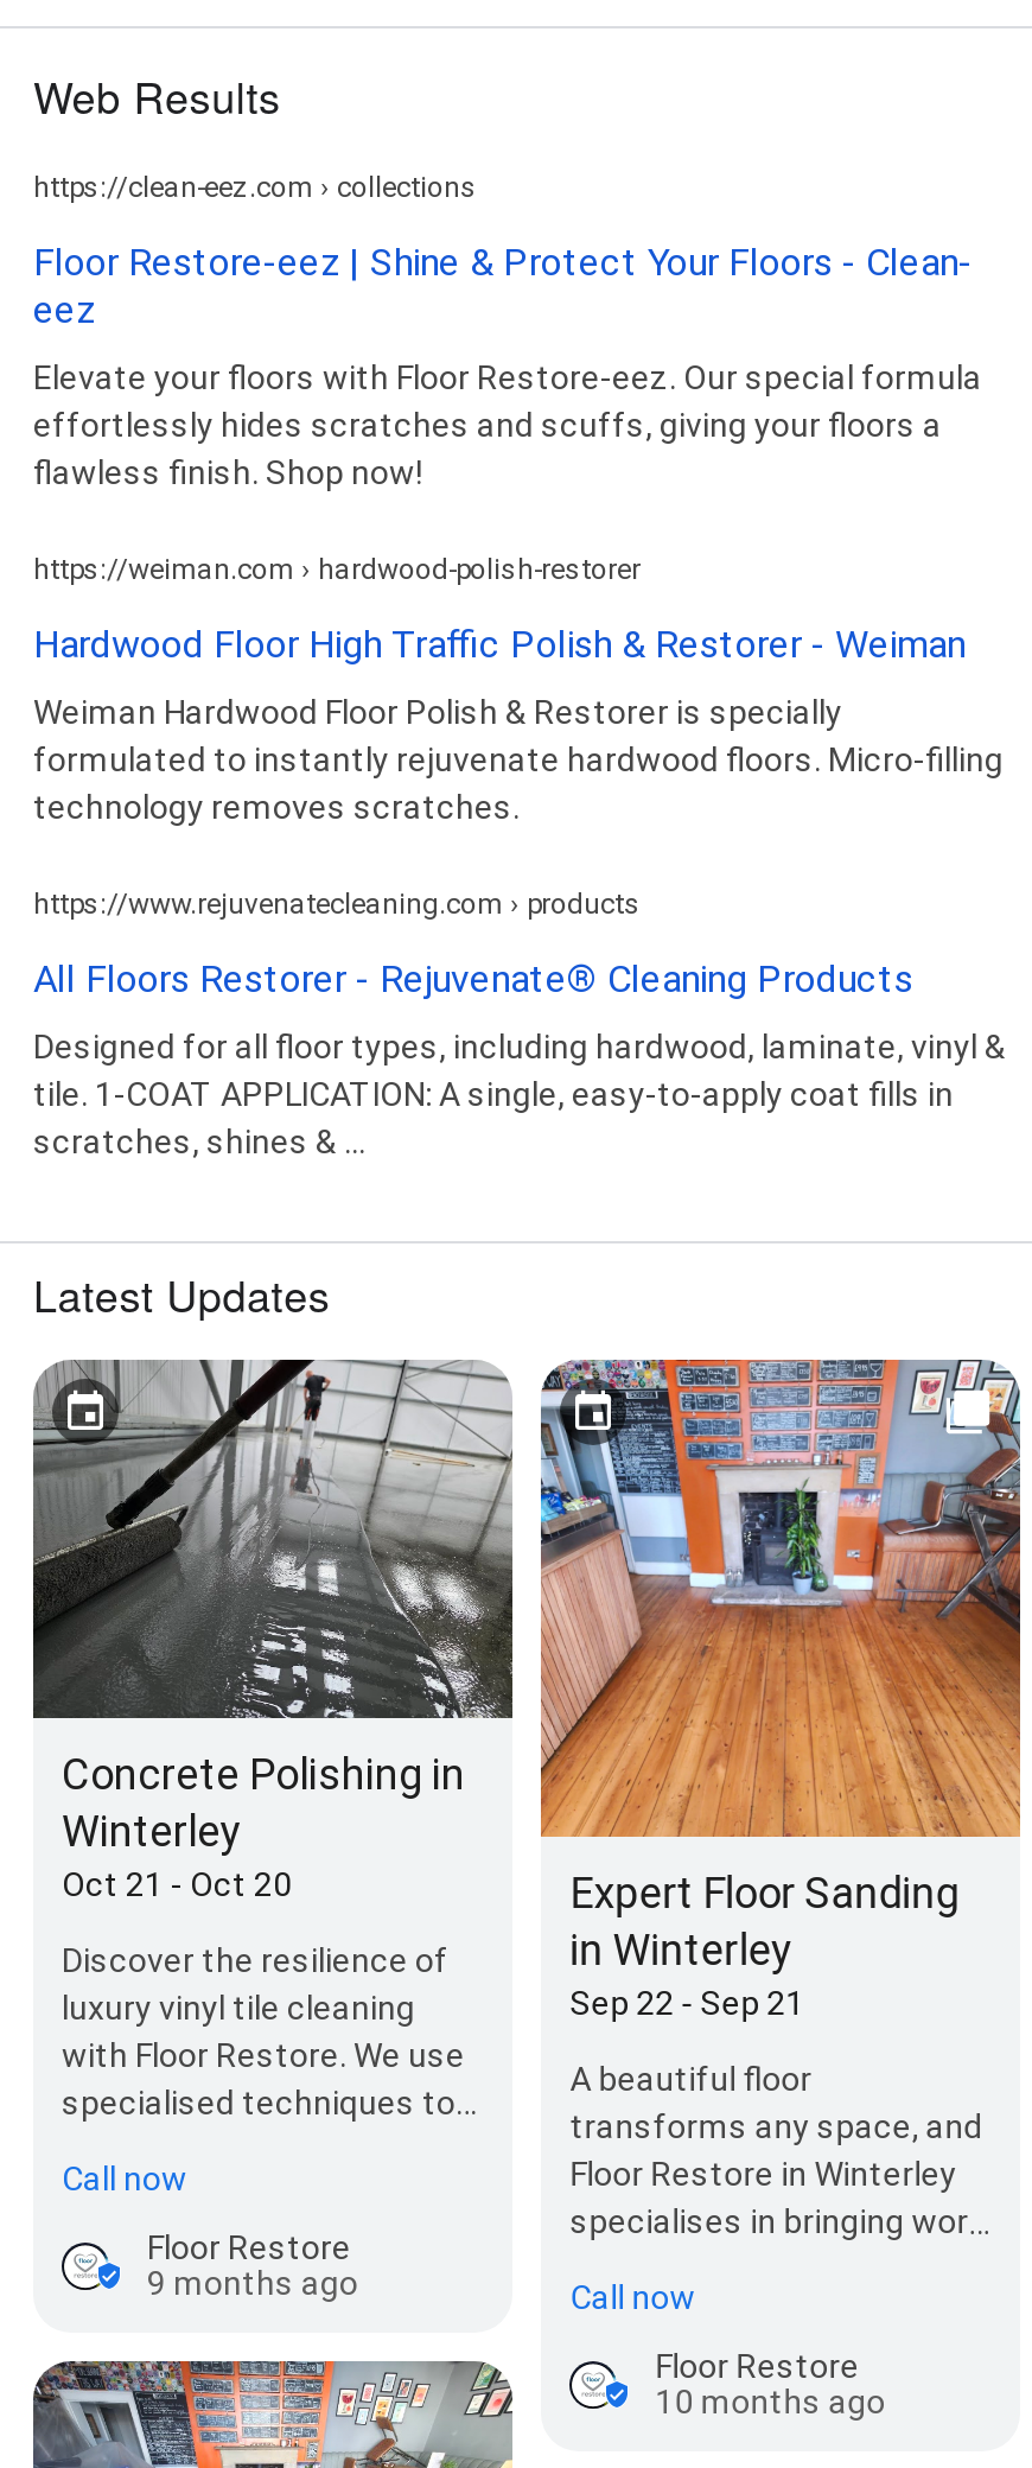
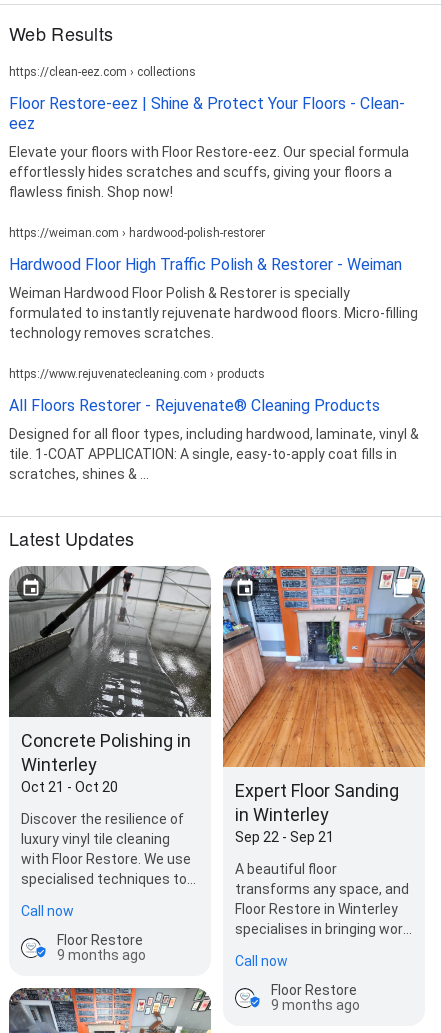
[655,2384,885,2421] 10 months ago -> [271,997,360,1013] 9 months ago

